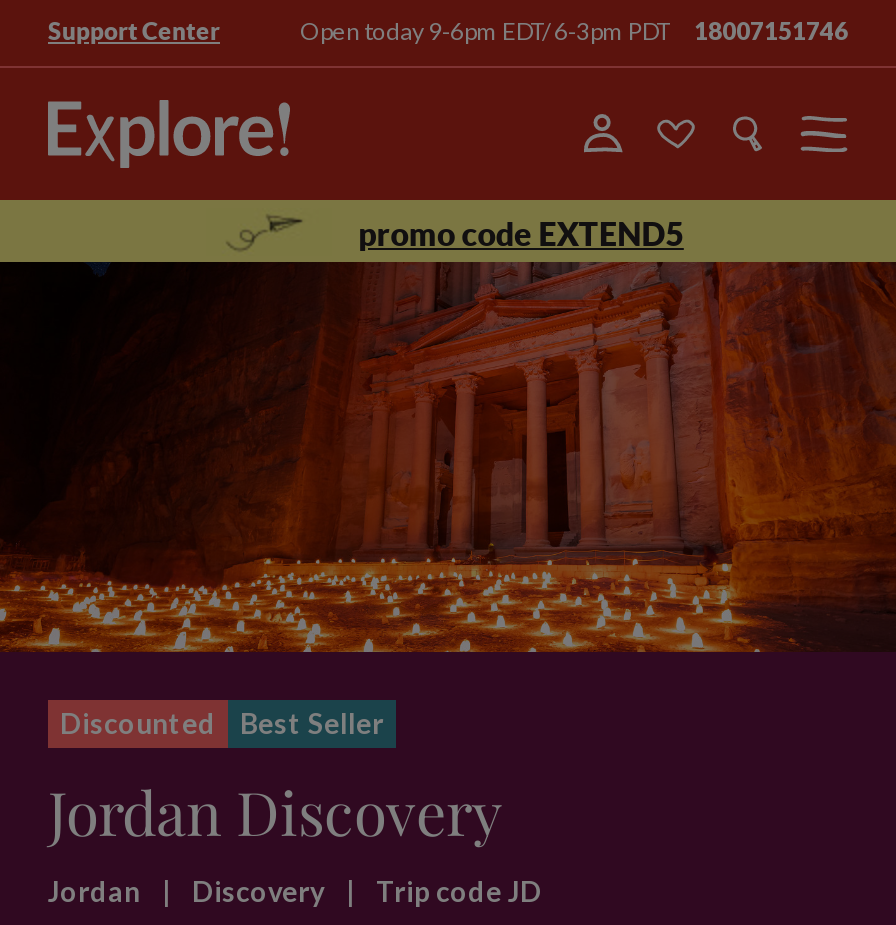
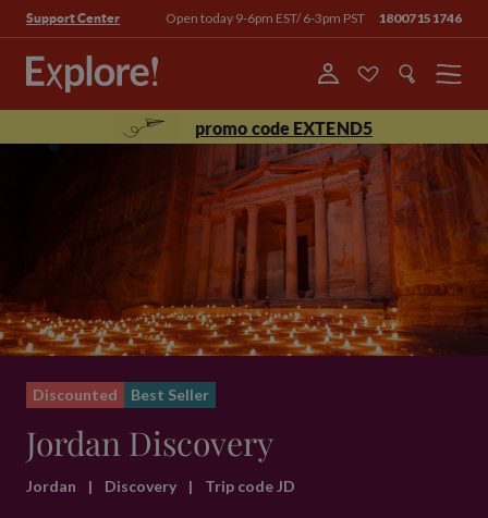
[300,16,670,46] Open today 9-6pm EDT/ 6-3pm PDT -> [166,10,365,26] Open today 9-6pm EST/ 6-3pm PST

